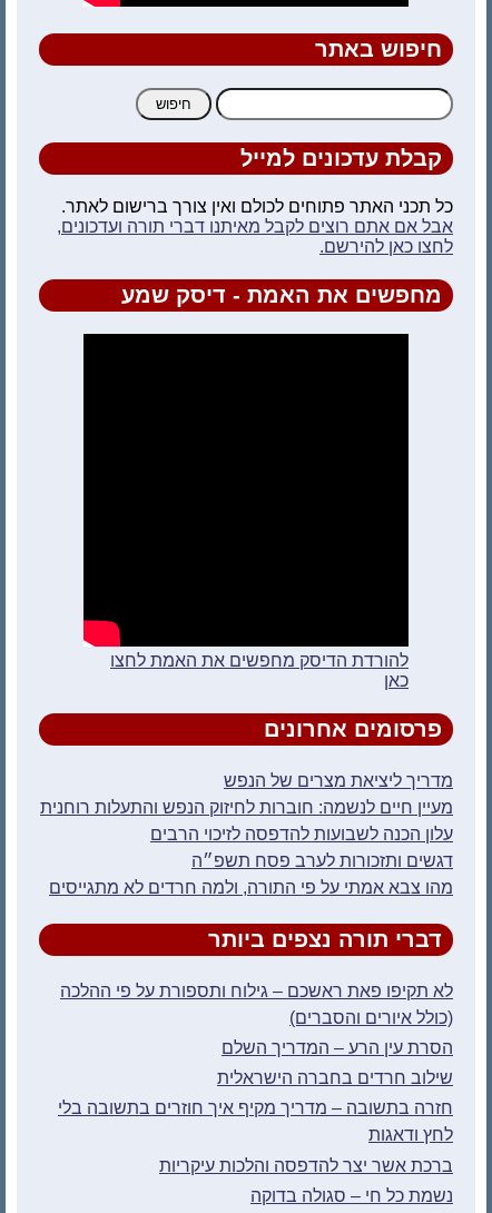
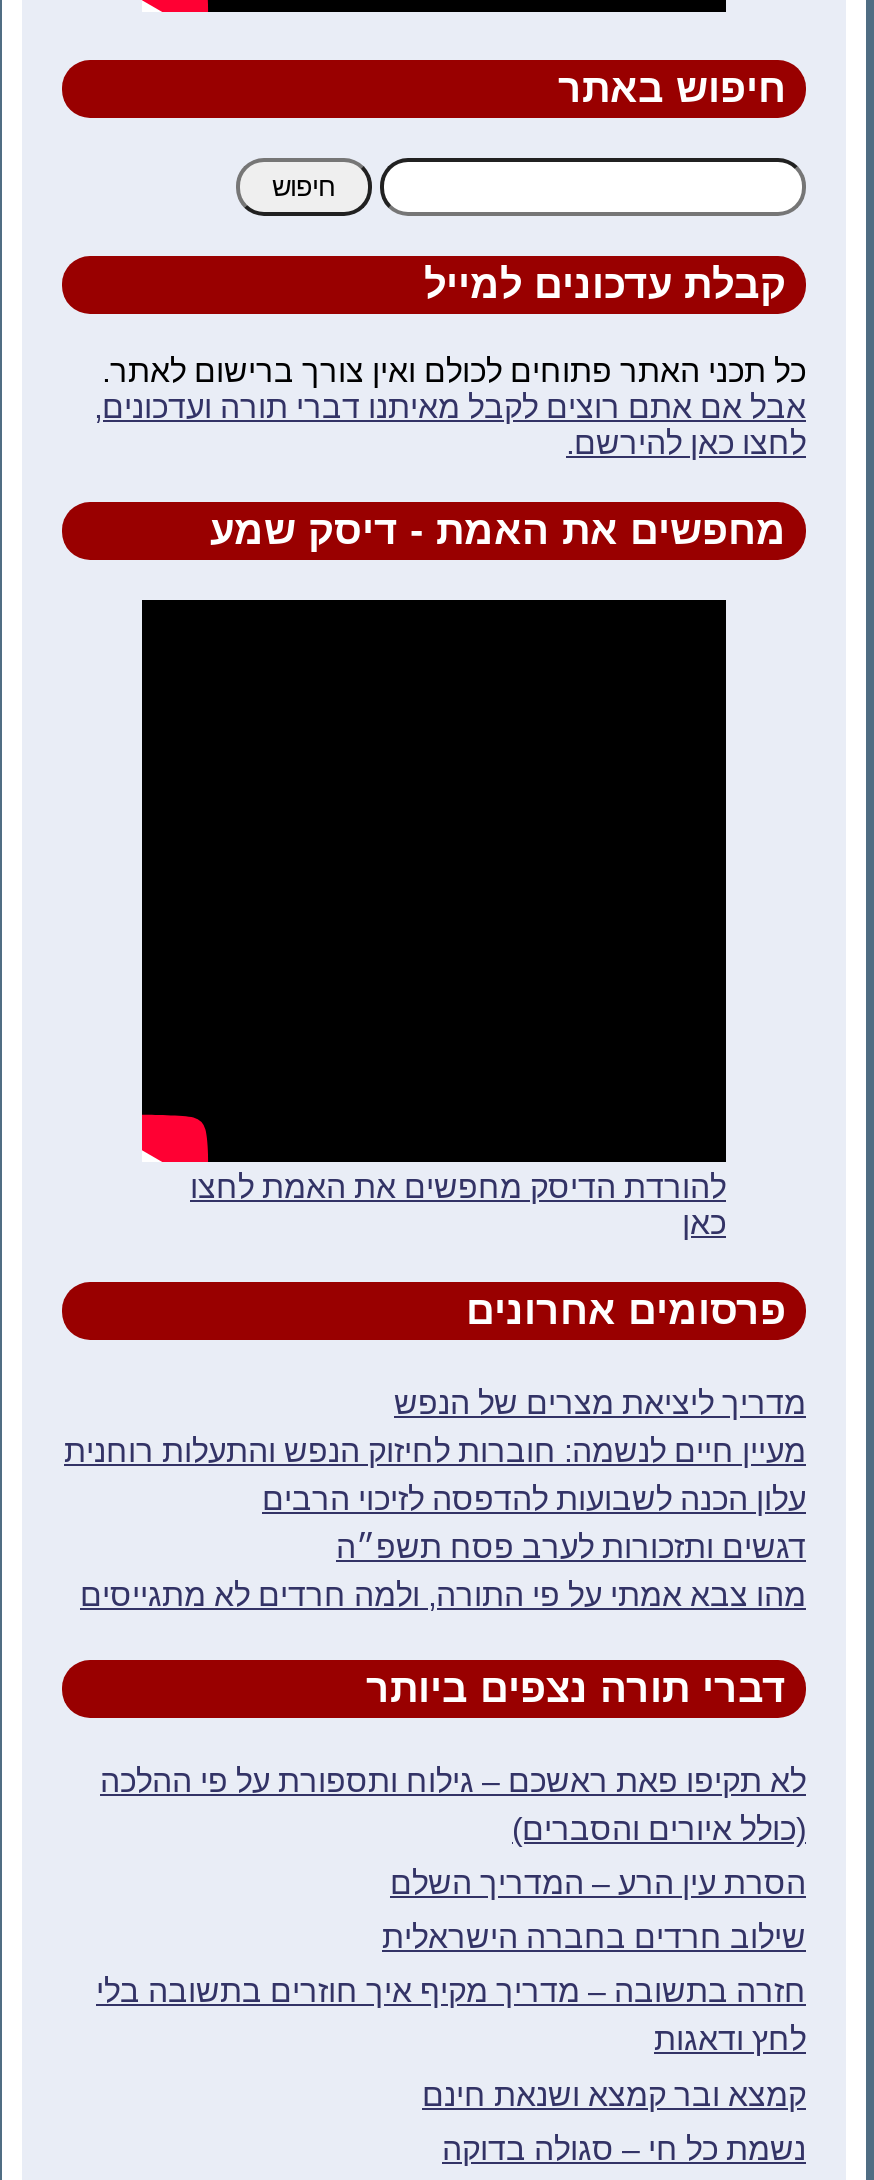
[159,1156,453,1175] ברכת אשר יצר להדפסה והלכות עיקריות -> [422,2077,806,2111] קמצא ובר קמצא ושנאת חינם

